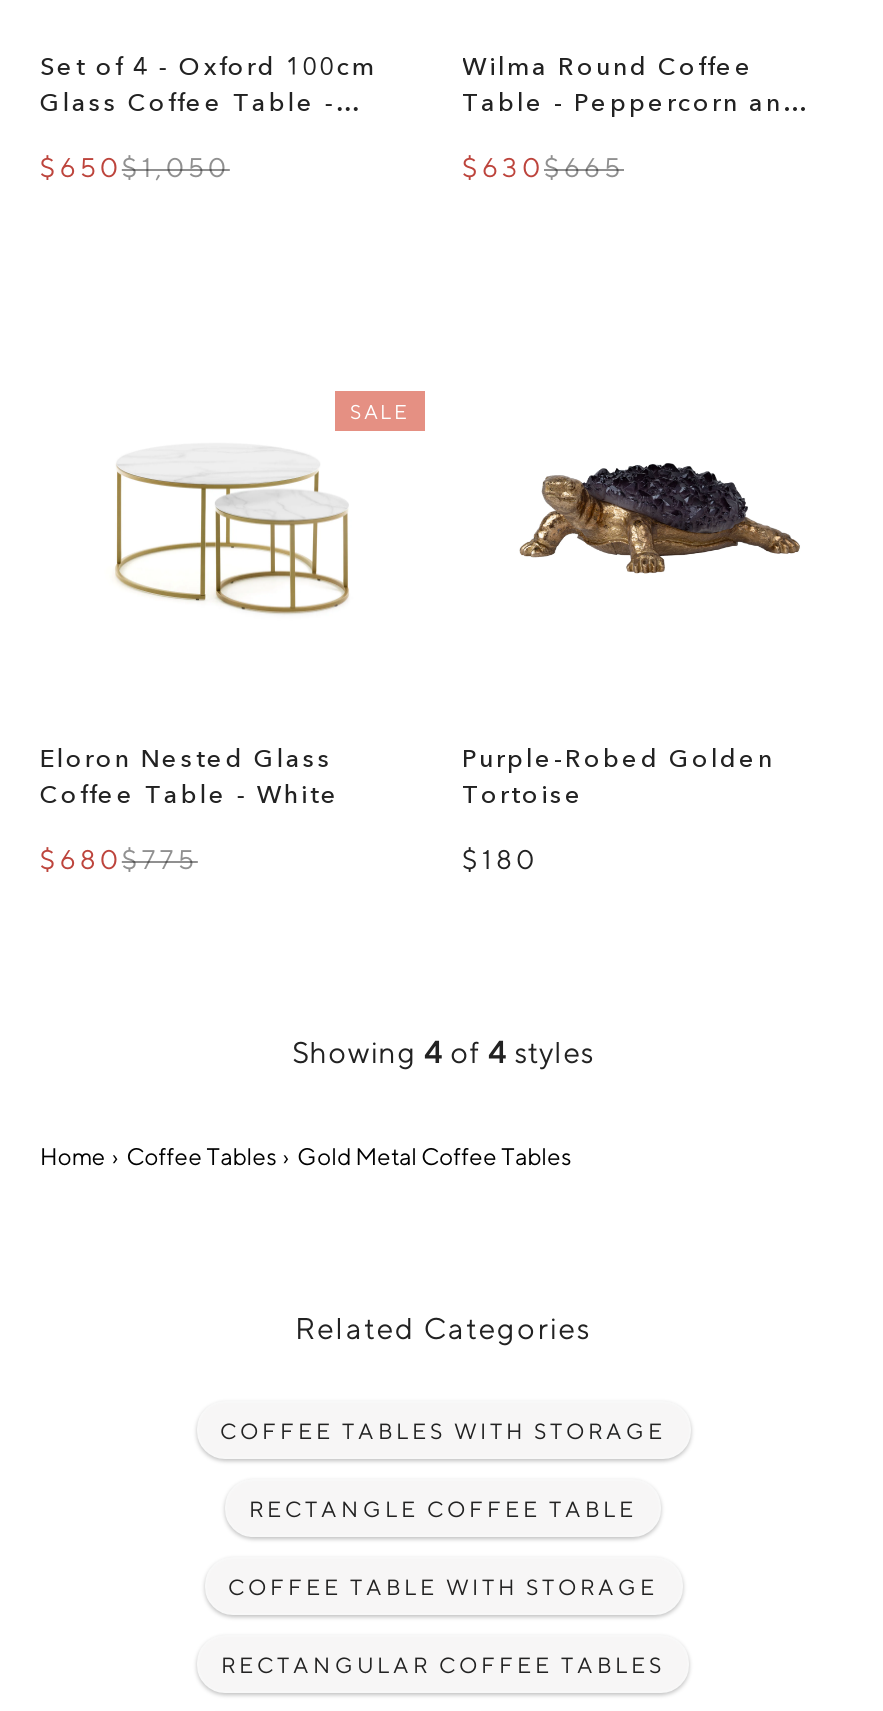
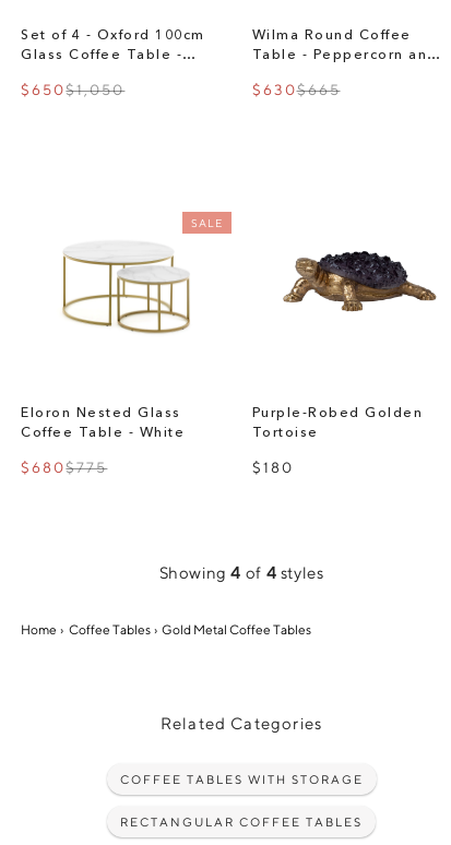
[228,1494,658,1598] RECTANGLE COFFEE TABLE | COFFEE TABLE WITH STORAGE -> none

